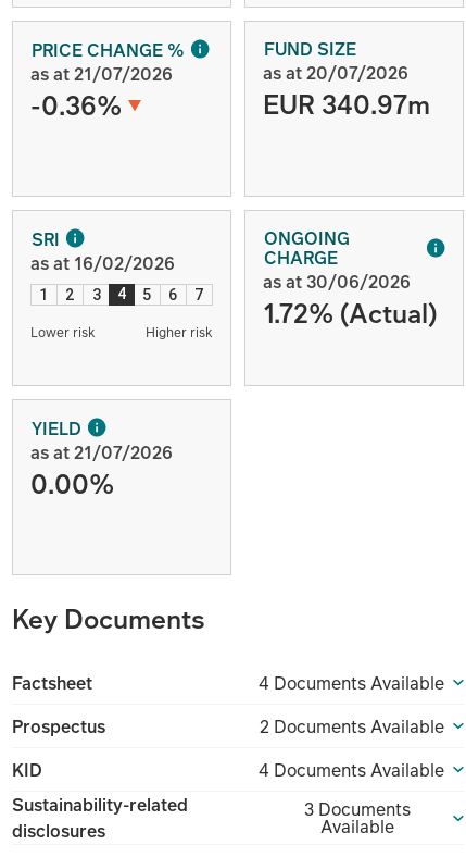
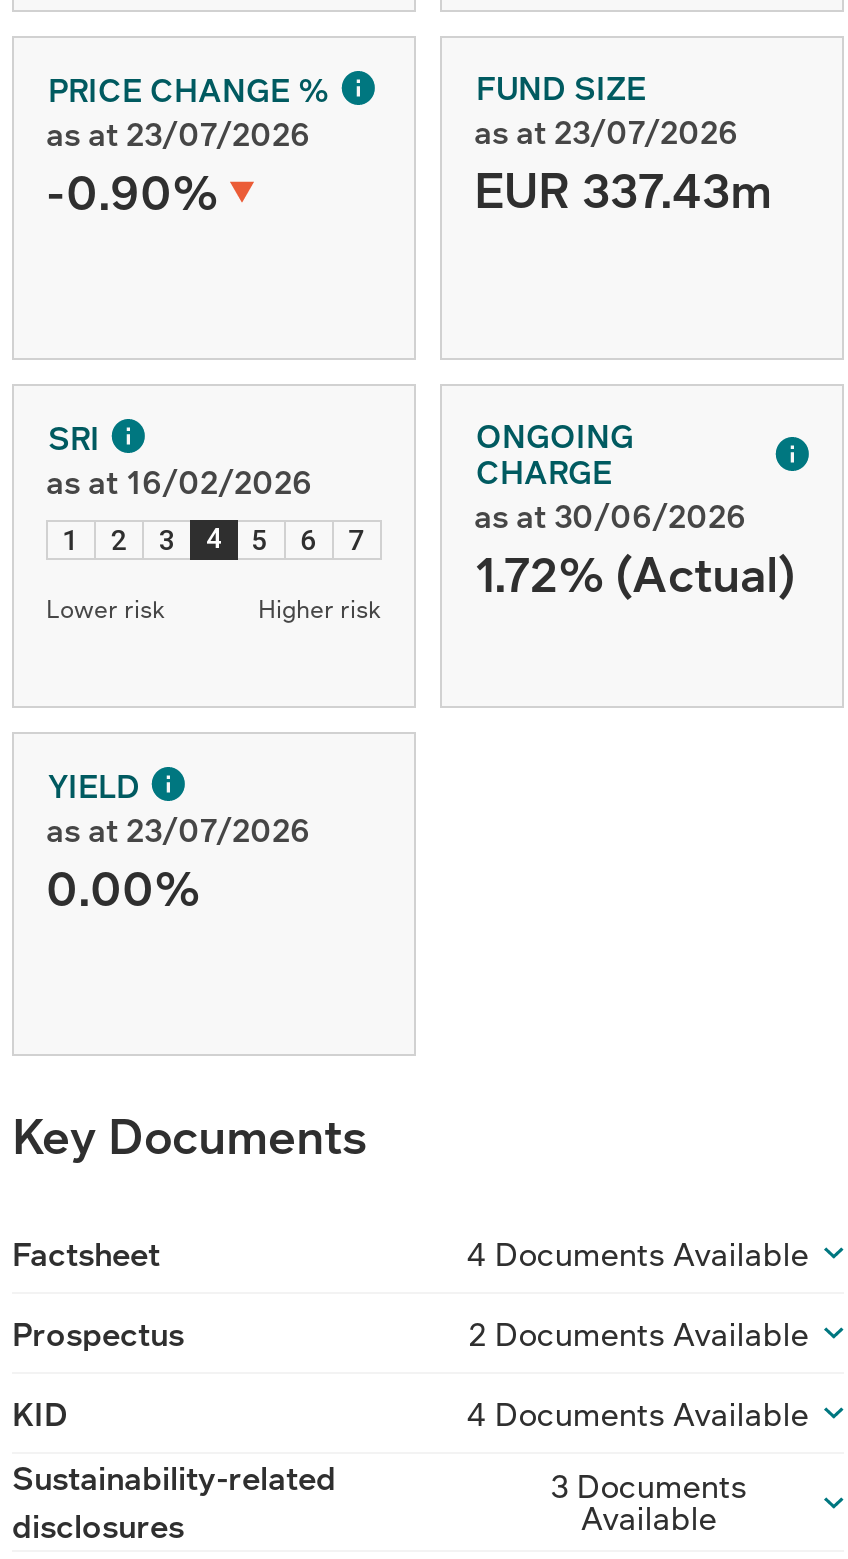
[30,62,173,86] as at 21/07/2026 -> [46,112,310,156] as at 23/07/2026
[263,61,408,85] as at 20/07/2026 -> [474,110,738,154] as at 23/07/2026
[30,87,122,123] -0.36% -> [46,158,218,224] -0.90%
[263,86,430,122] EUR 340.97m -> [474,156,772,222] EUR 337.43m
[30,440,173,464] as at 21/07/2026 -> [46,808,310,852] as at 23/07/2026

